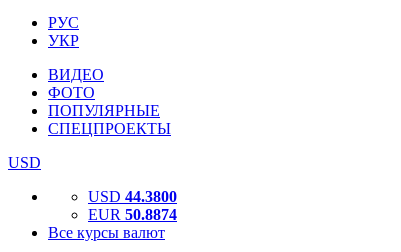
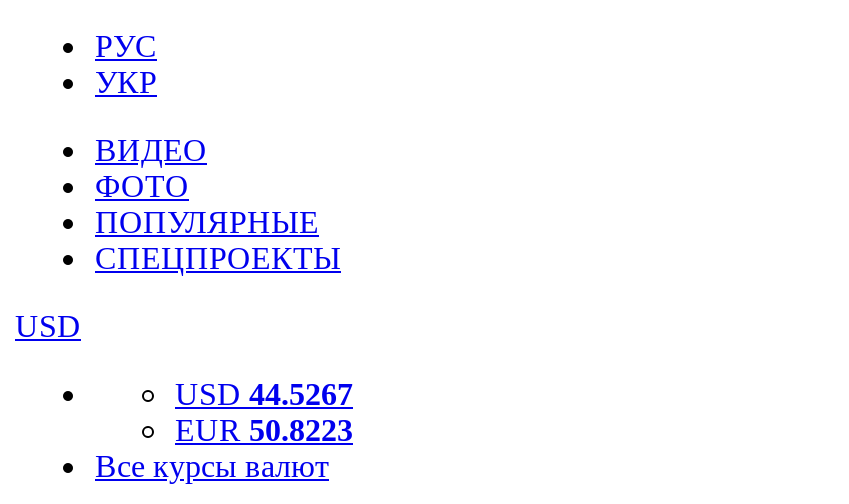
[88,188,177,205] USD 44.3800 -> [175,377,353,411] USD 44.5267
[88,206,177,223] EUR 50.8874 -> [175,413,353,447] EUR 50.8223

